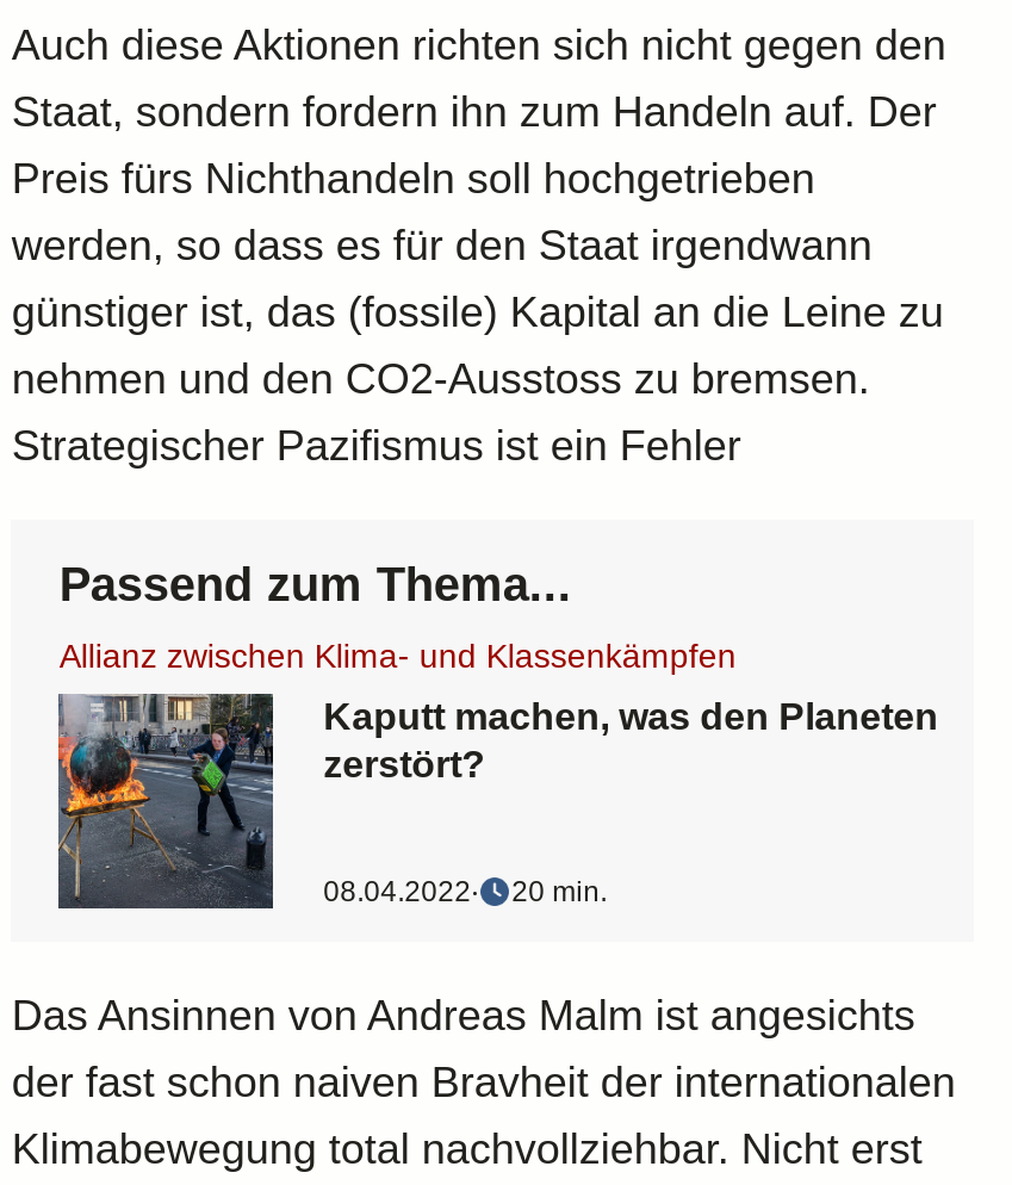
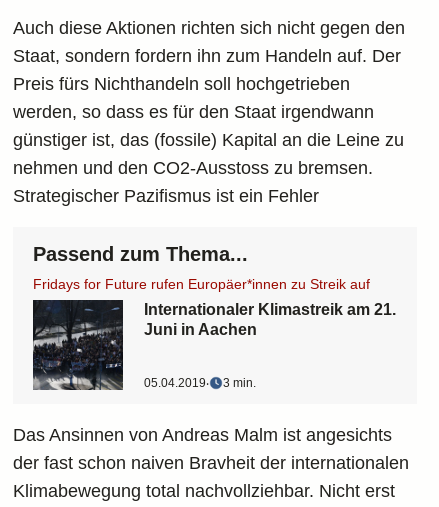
[59,637,736,675] Allianz zwischen Klima- und Klassenkämpfen -> [33,276,370,292] Fridays for Future rufen Europäer*innen zu Streik auf
[56,694,939,911] [image] | Kaputt machen, was den Planeten | zerstört? -> [32,300,396,391] [image] | Internationaler Klimastreik am 21. | Juni in Aachen
[324,875,607,908] 08.04.2022‧ | 20 min. -> [144,376,256,390] 05.04.2019‧ | 3 min.

